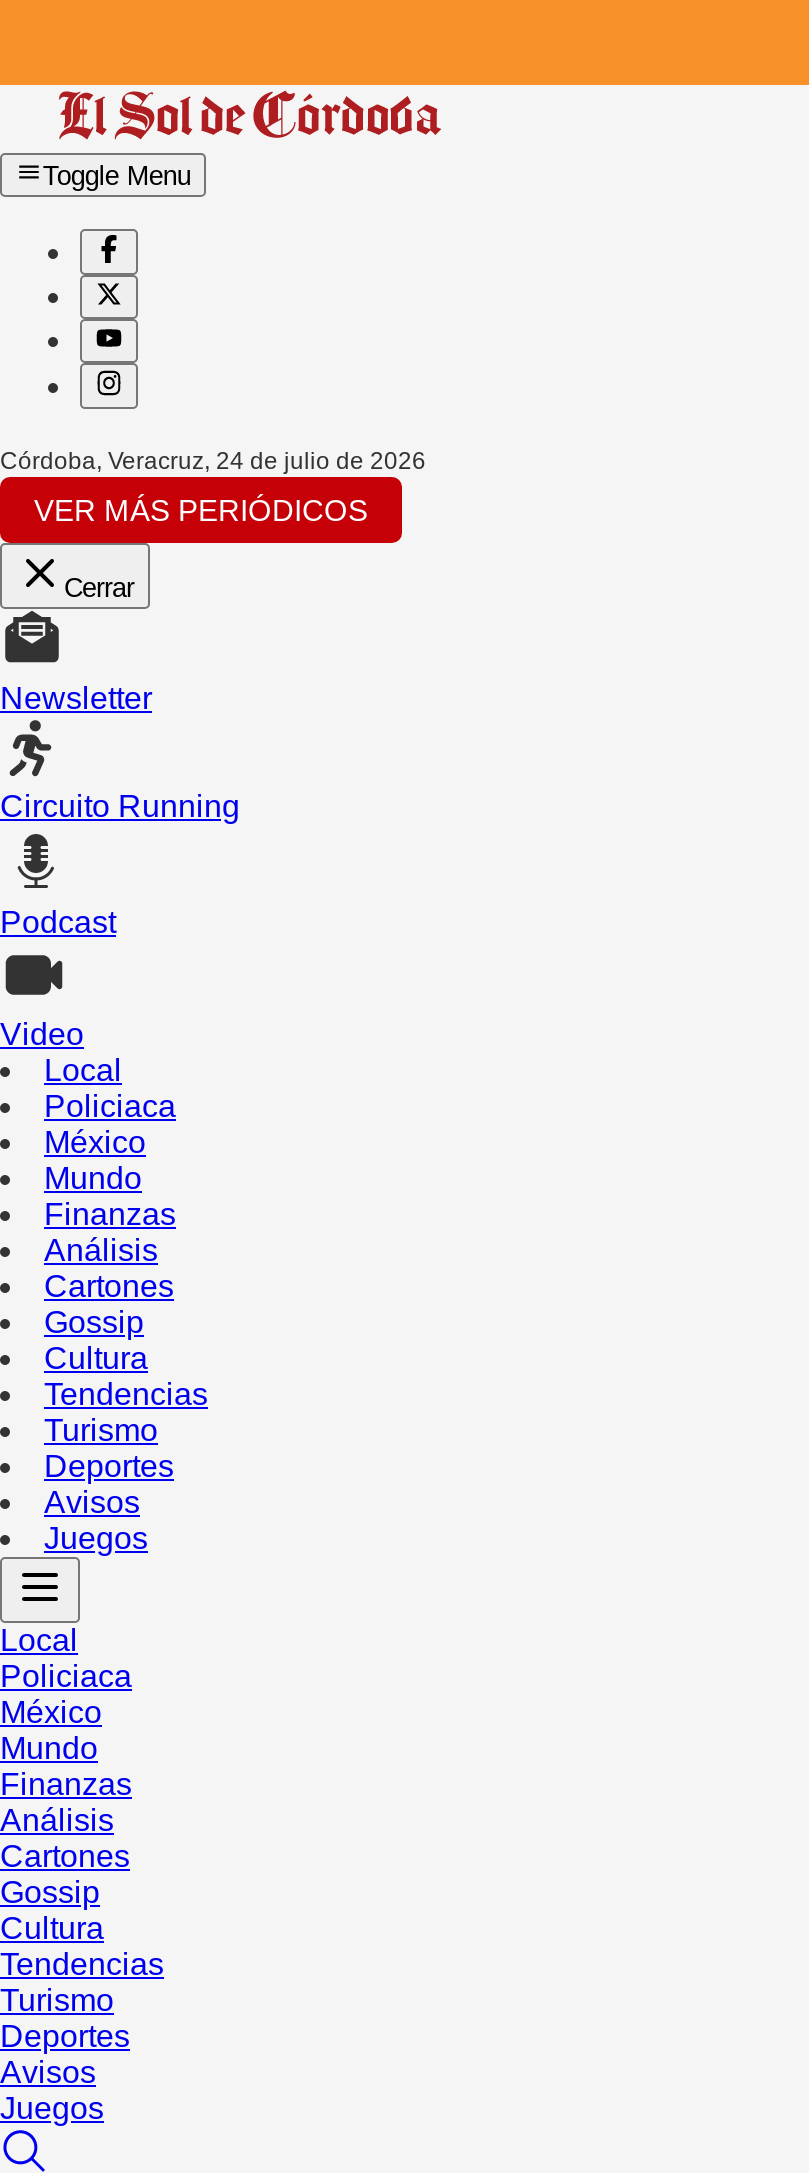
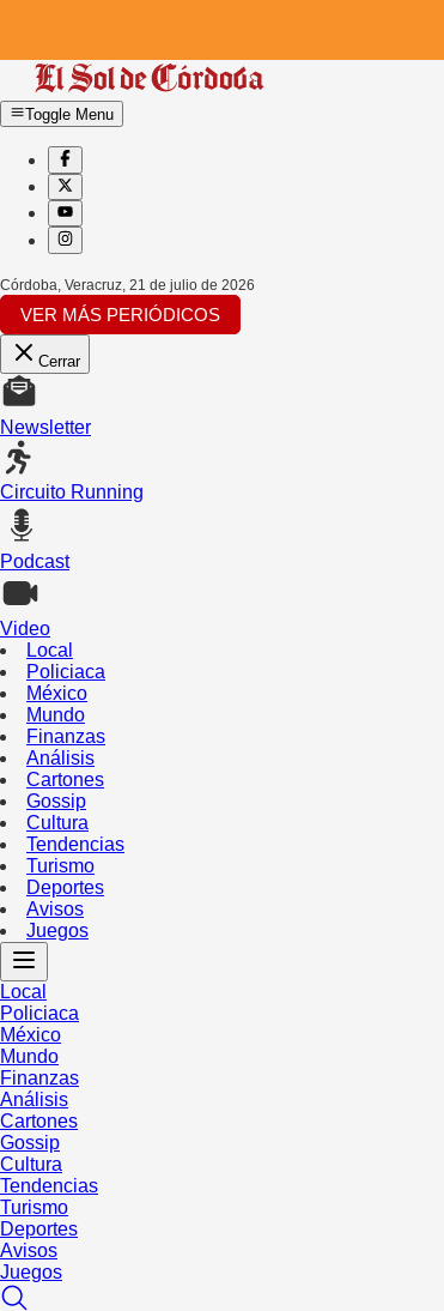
[0,446,426,474] Córdoba, Veracruz, 24 de julio de 2026 -> [0,276,255,293] Córdoba, Veracruz, 21 de julio de 2026

